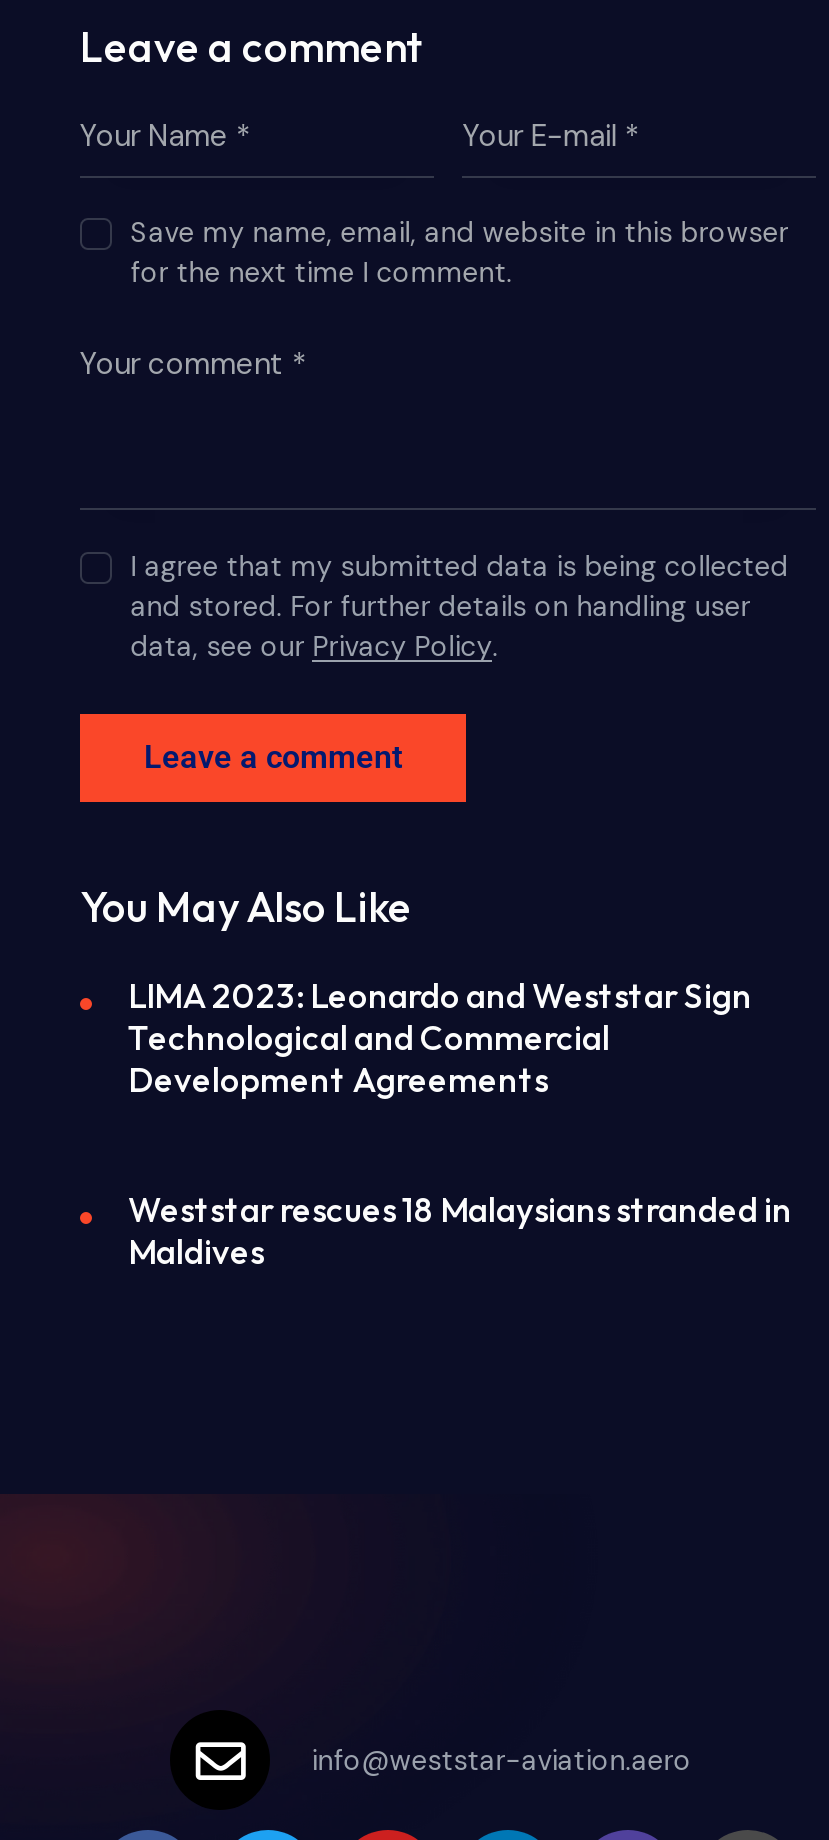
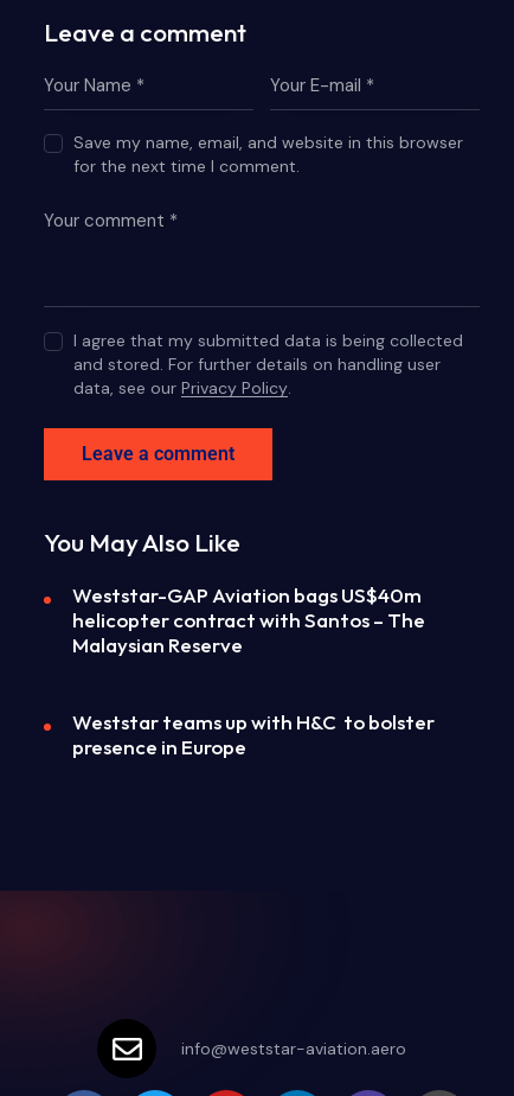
[128,974,752,1100] LIMA 2023: Leonardo and Weststar Sign | Technological and Commercial | Development Agreements -> [72,582,425,657] Weststar-GAP Aviation bags US$40m | helicopter contract with Santos – The | Malaysian Reserve
[128,1188,792,1272] Weststar rescues 18 Malaysians stranded in | Maldives -> [72,709,435,759] Weststar teams up with H&C to bolster | presence in Europe

